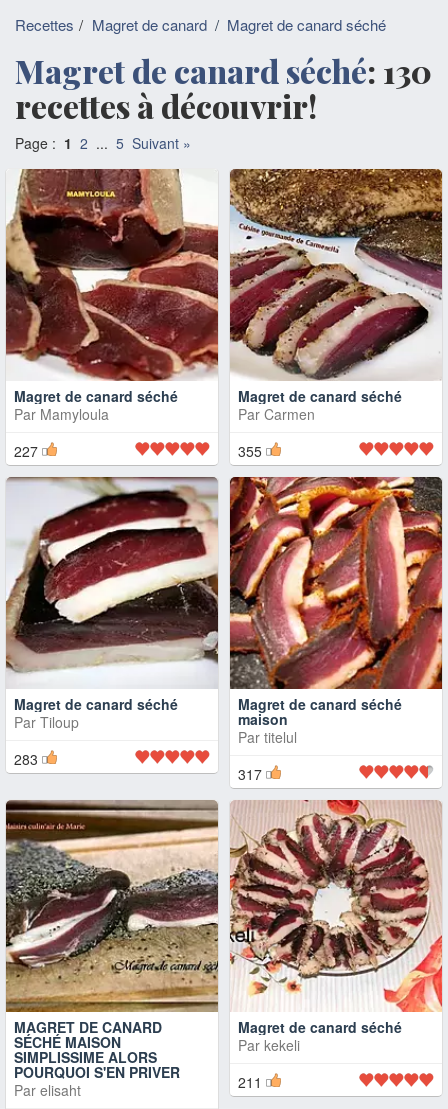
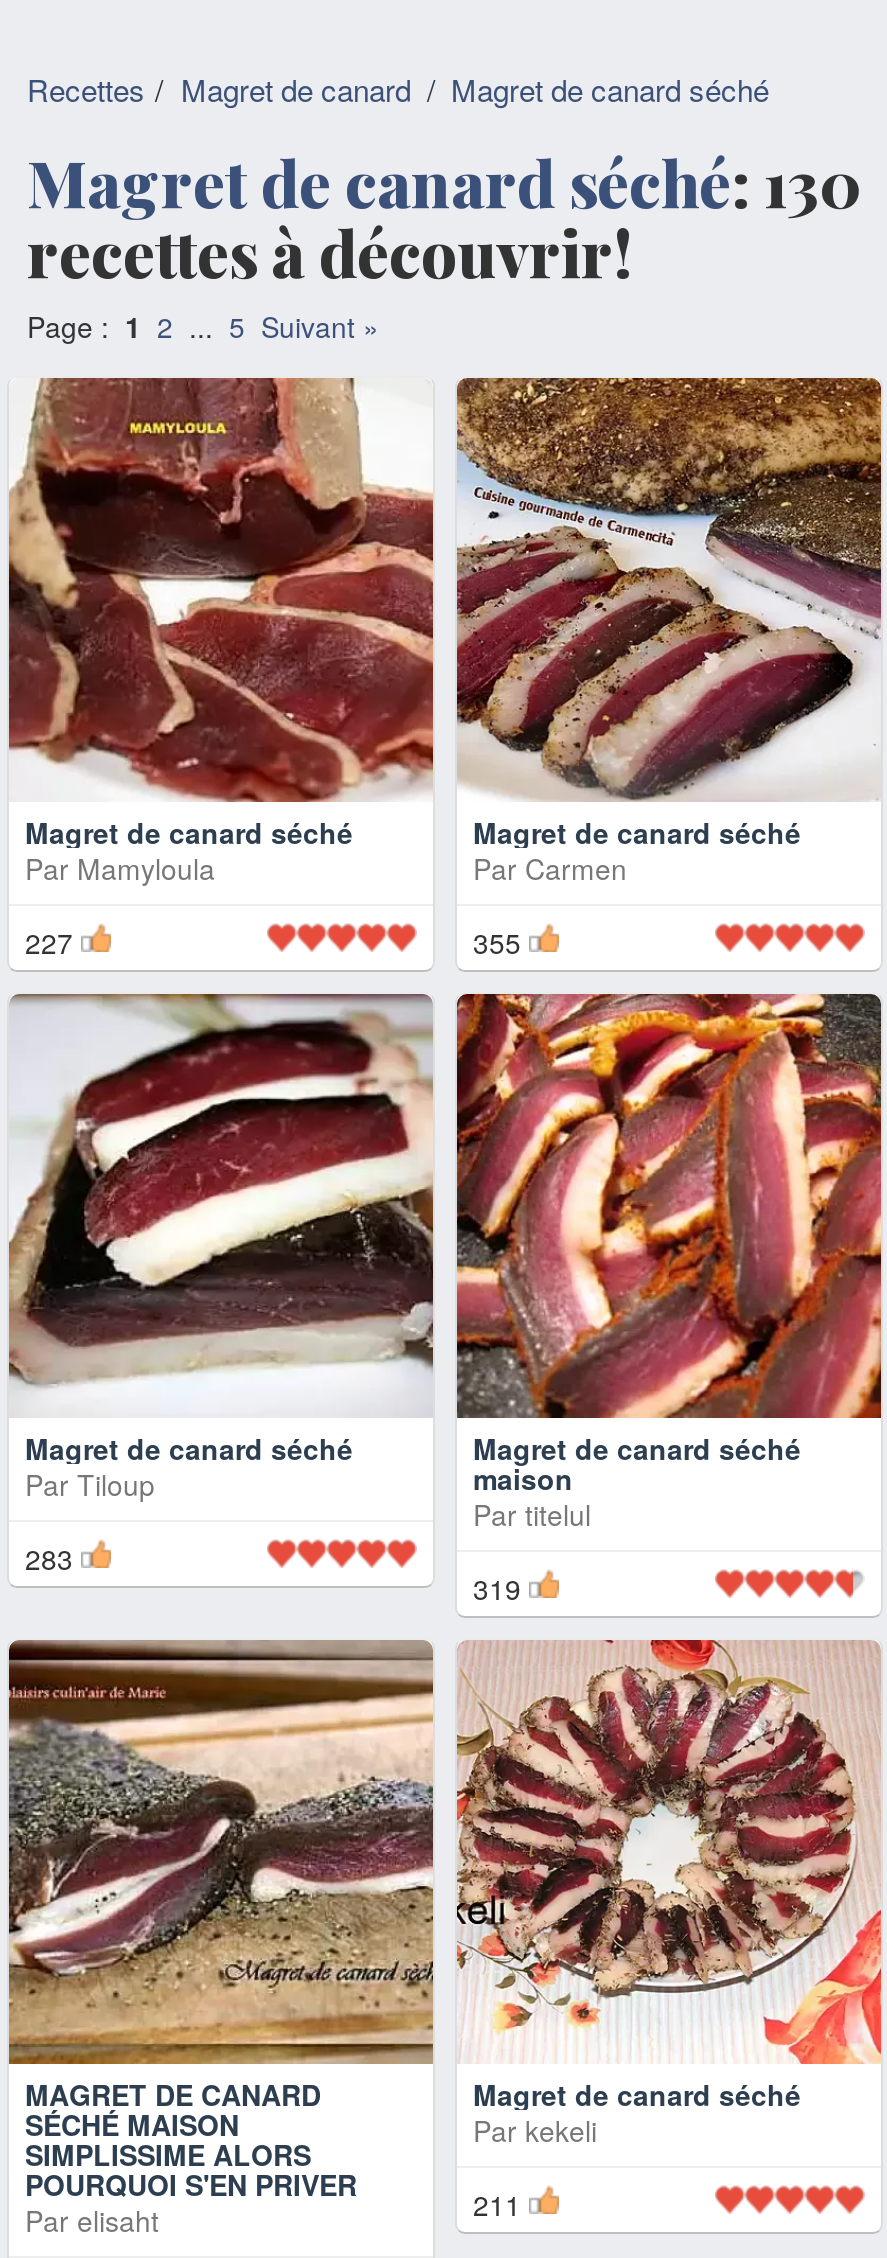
[238,764,262,784] 317 -> [473,1568,521,1608] 319

